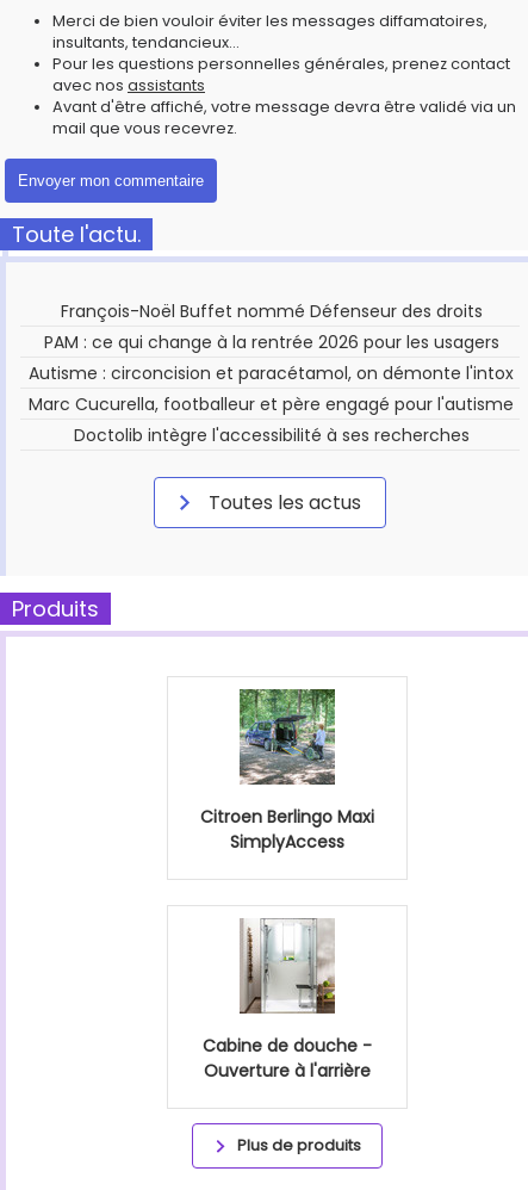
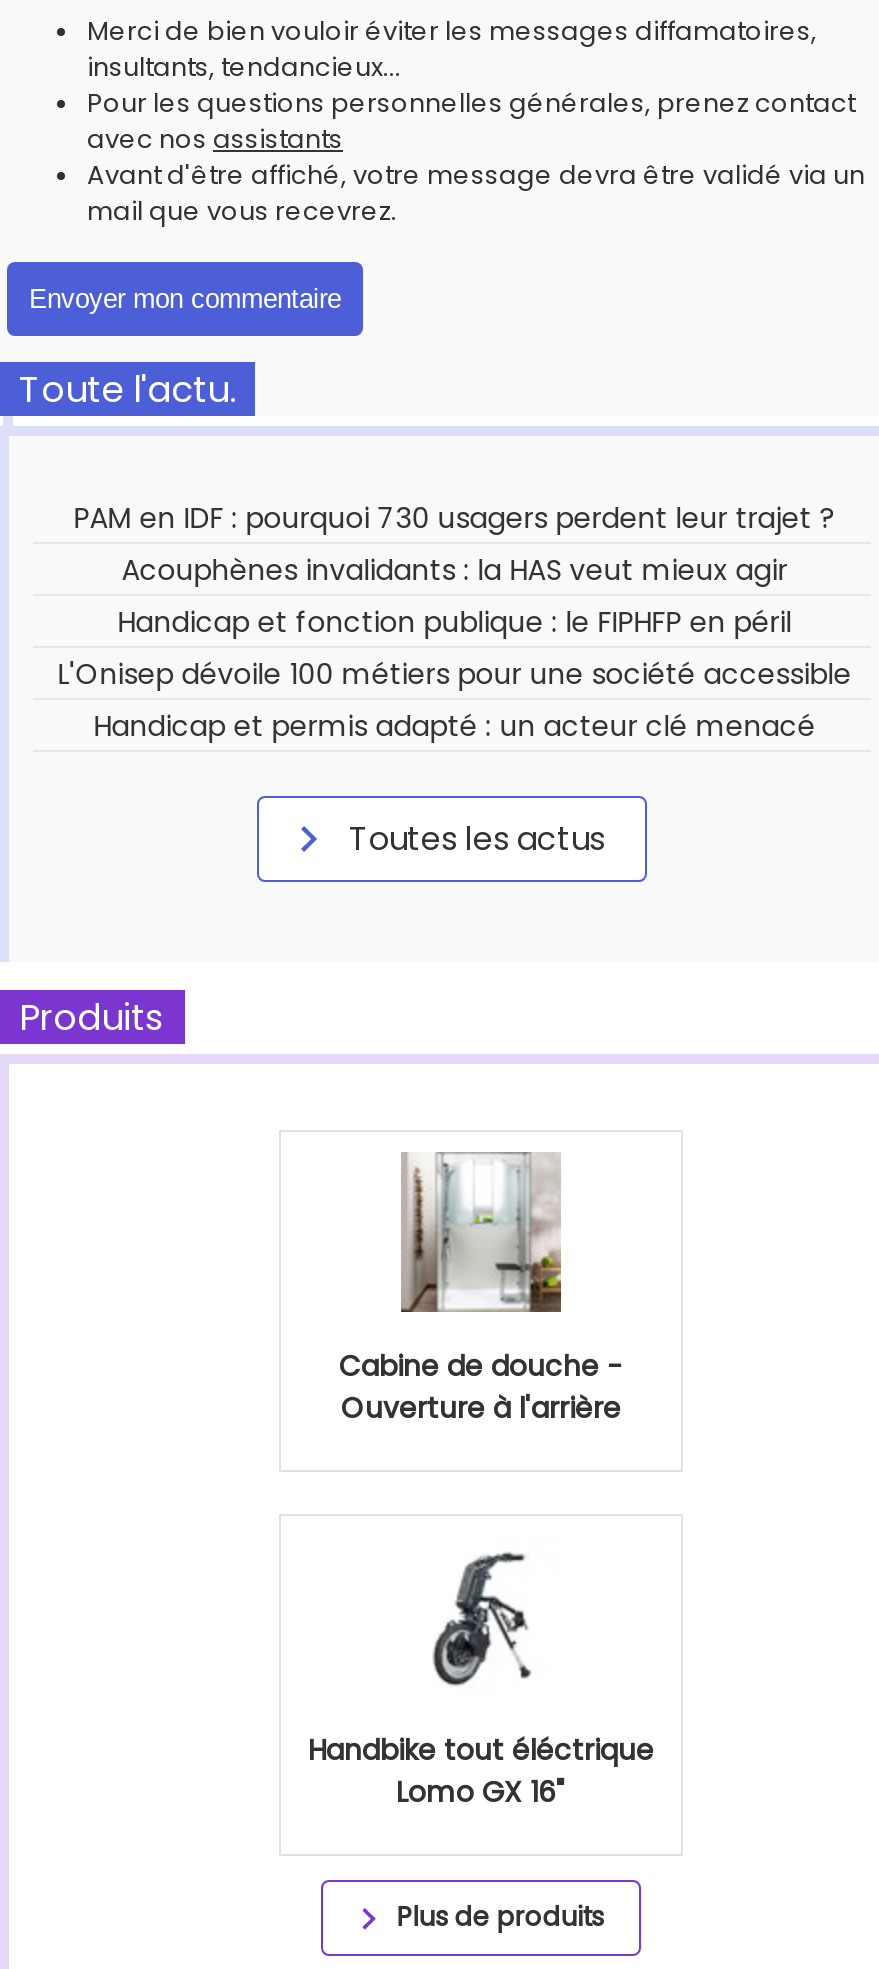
[29,299,514,447] François-Noël Buffet nommé Défenseur des droits | PAM : ce qui change à la rentrée 2026 pour les usagers | Autisme : circoncision et paracétamol, on démonte l'intox | Marc Cucurella, footballeur et père engagé pour l'autisme | Doctolib intègre l'accessibilité à ses recherches -> [57,498,851,746] PAM en IDF : pourquoi 730 usagers perdent leur trajet ? | Acouphènes invalidants : la HAS veut mieux agir | Handicap et fonction publique : le FIPHFP en péril | L'Onisep dévoile 100 métiers pour une société accessible | Handicap et permis adapté : un acteur clé menacé
[200,688,374,854] [image] | Citroen Berlingo Maxi | SimplyAccess -> none
moved [203,917,372,1083] -> [339,1150,623,1428]: [image] | Cabine de douche - | Ouverture à l'arrière
none -> [308,1552,654,1812] [image] | Handbike tout éléctrique | Lomo GX 16"

